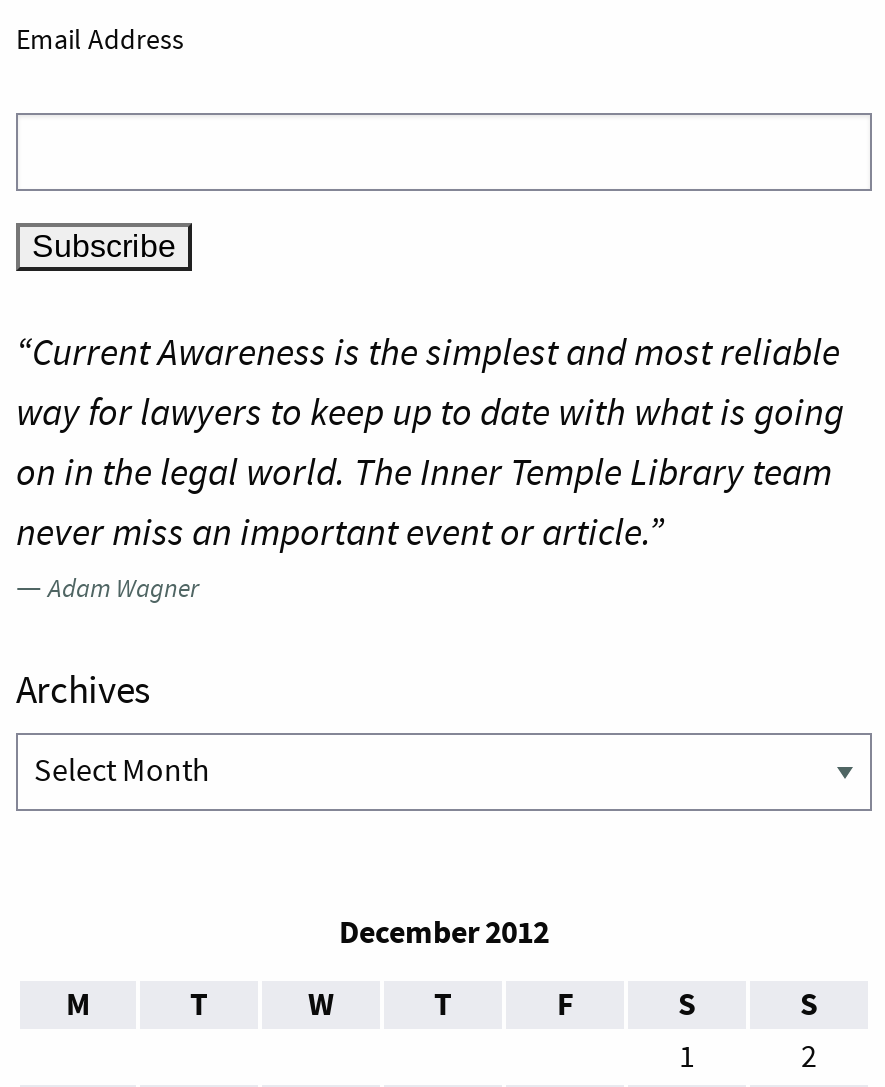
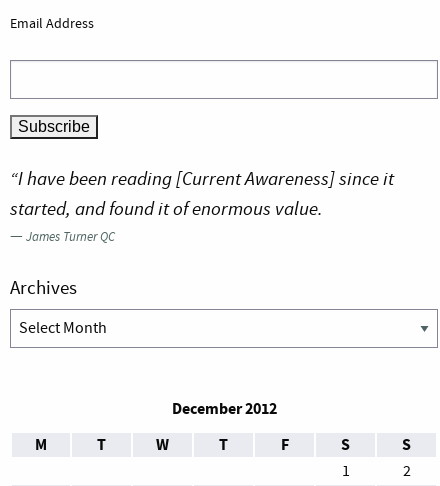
[16,327,844,607] “Current Awareness is the simplest and most reliable | way for lawyers to keep up to date with what is going | on in the legal world. The Inner Temple Library team | never miss an important event or article.” | — Adam Wagner -> [10,166,394,246] “I have been reading [Current Awareness] since it | started, and found it of enormous value. | — James Turner QC

